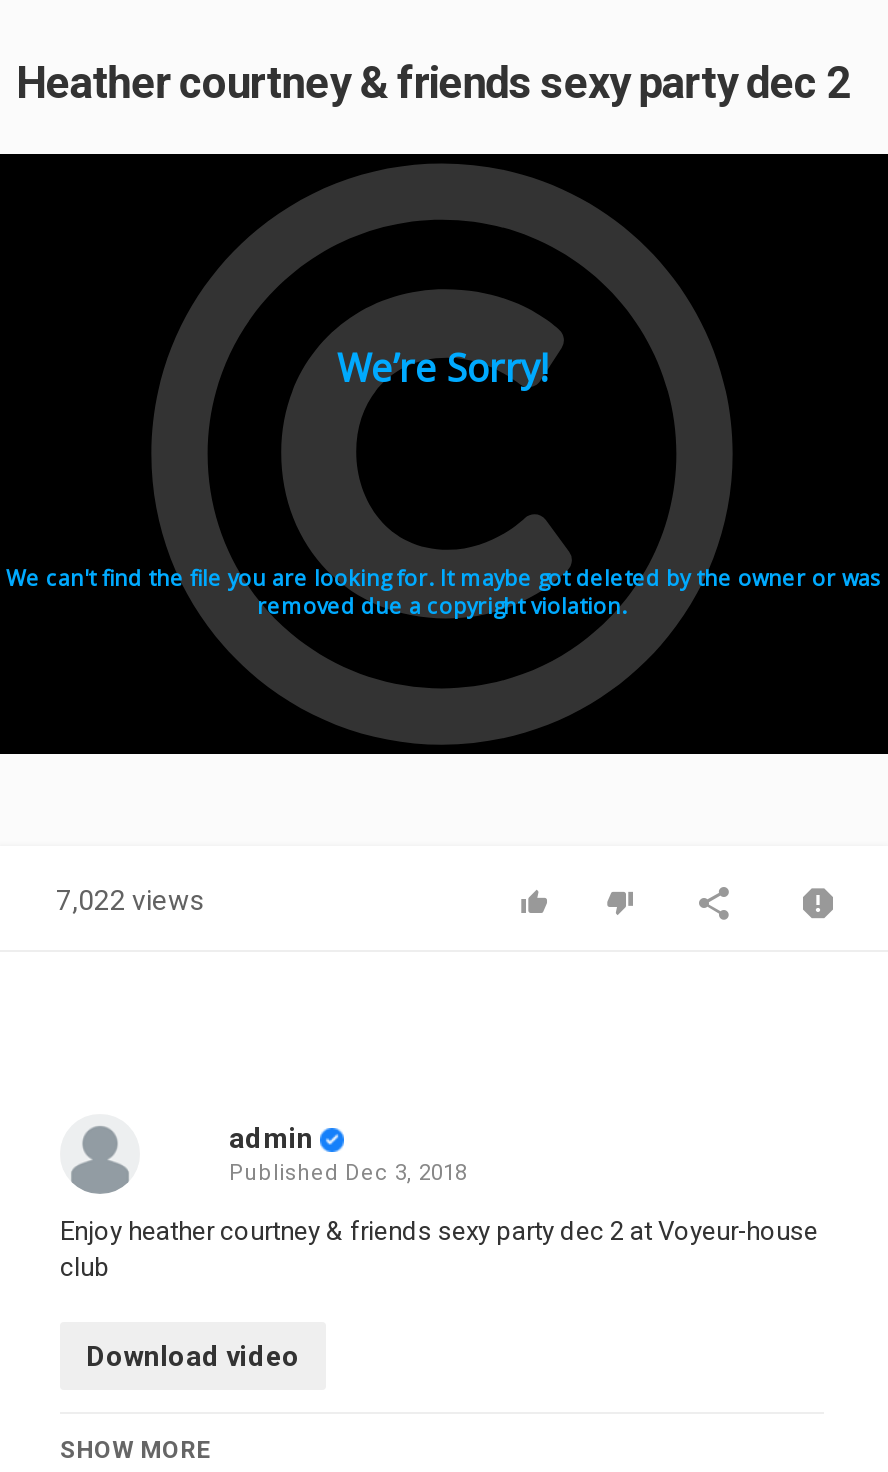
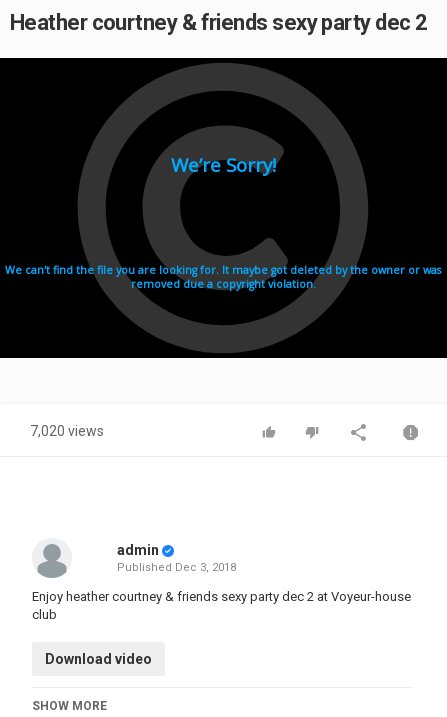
[56,884,204,916] 7,022 views -> [30,423,104,439] 7,020 views

